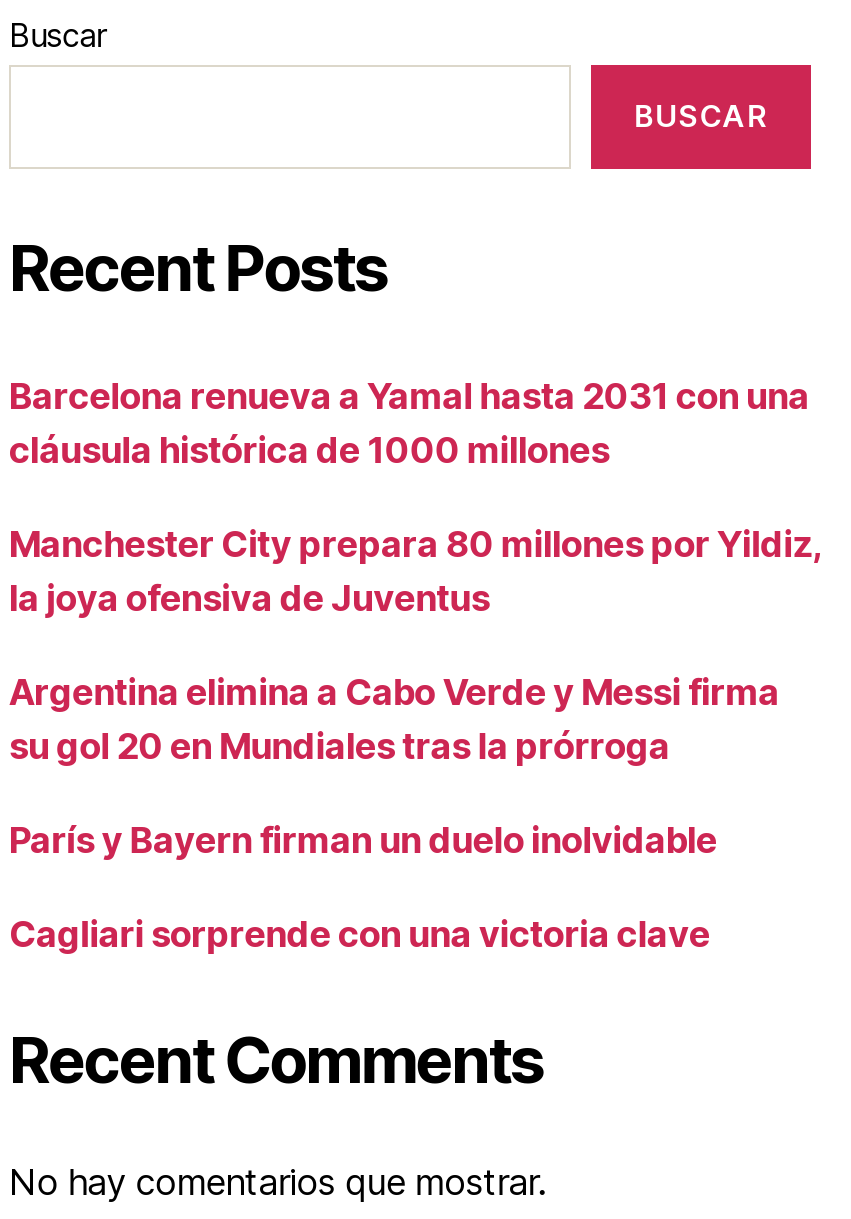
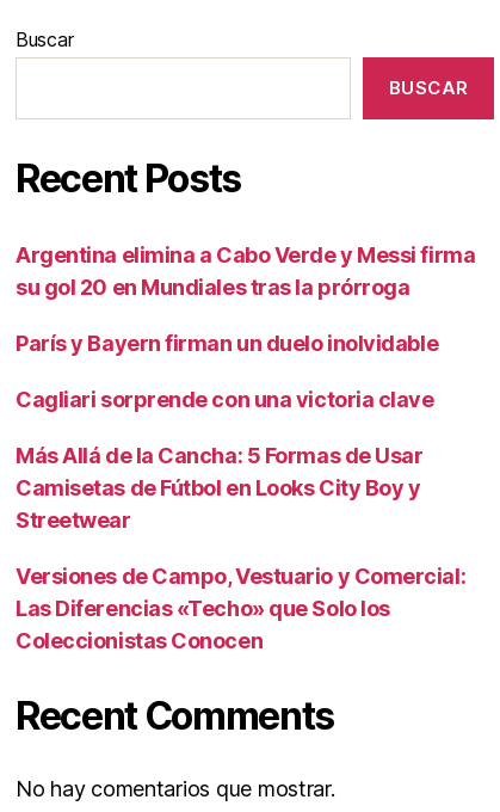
[9,375,819,619] Barcelona renueva a Yamal hasta 2031 con una | cláusula histórica de 1000 millones | Manchester City prepara 80 millones por Yildiz, | la joya ofensiva de Juventus -> none
moved [9,671,779,955] -> [16,242,475,412]: Argentina elimina a Cabo Verde y Messi firma | su gol 20 en Mundiales tras la prórroga | París y Bayern firman un duelo inolvidable | Cagliari sorprende con una victoria clave
none -> [16,443,466,653] Más Allá de la Cancha: 5 Formas de Usar | Camisetas de Fútbol en Looks City Boy y | Streetwear | Versiones de Campo, Vestuario y Comercial: | Las Diferencias «Techo» que Solo los | Coleccionistas Conocen

